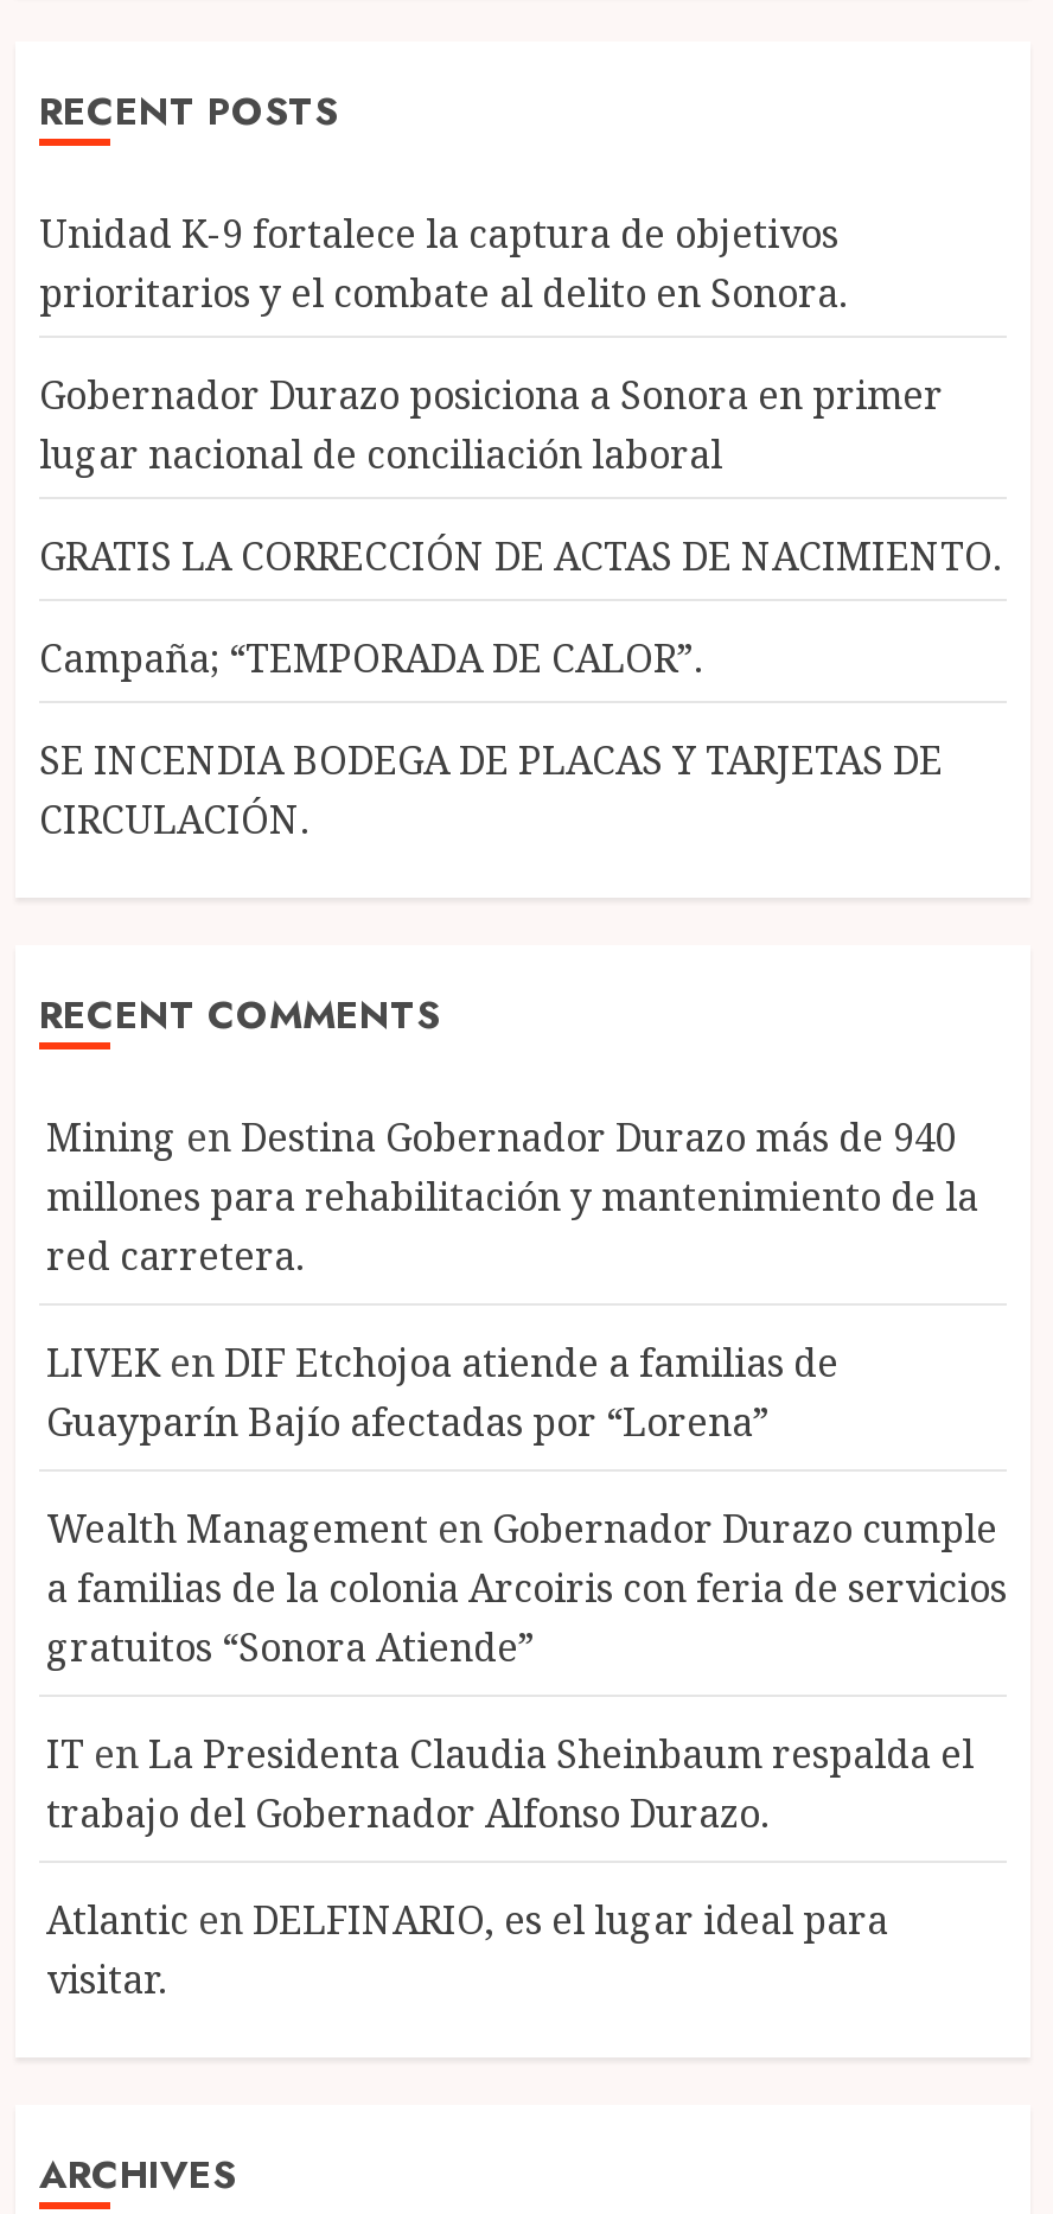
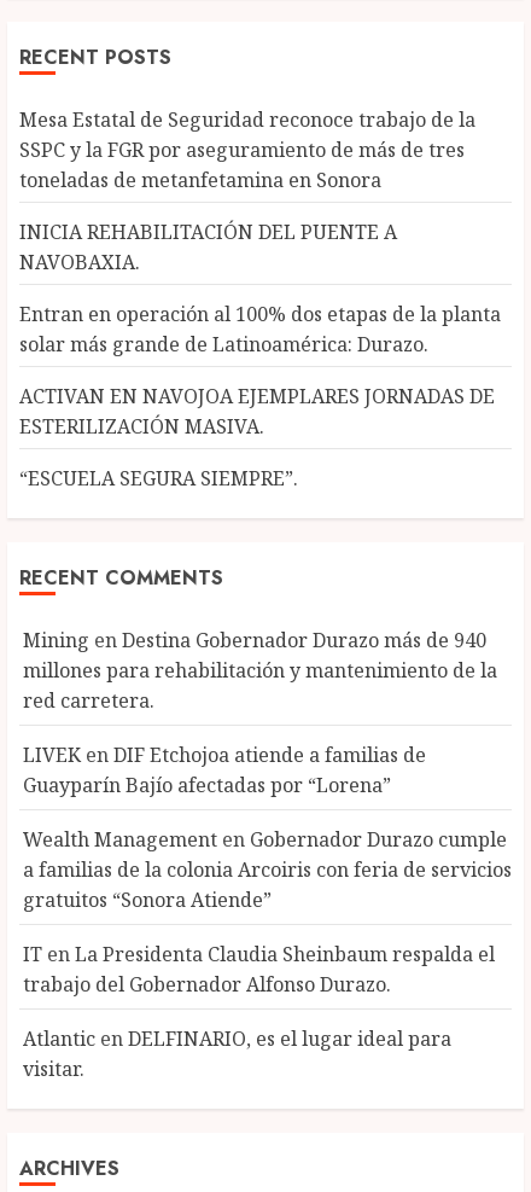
[39,208,848,319] Unidad K-9 fortalece la captura de objetivos | prioritarios y el combate al delito en Sonora. -> [19,106,475,193] Mesa Estatal de Seguridad reconoce trabajo de la | SSPC y la FGR por aseguramiento de más de tres | toneladas de metanfetamina en Sonora
[39,369,943,481] Gobernador Durazo posiciona a Sonora en primer | lugar nacional de conciliación laboral -> [19,218,397,275] INICIA REHABILITACIÓN DEL PUENTE A | NAVOBAXIA.
[39,531,1002,583] GRATIS LA CORRECCIÓN DE ACTAS DE NACIMIENTO. -> [19,300,501,357] Entran en operación al 100% dos etapas de la planta | solar más grande de Latinoamérica: Durazo.
[39,633,703,685] Campaña; “TEMPORADA DE CALOR”. -> [19,382,495,439] ACTIVAN EN NAVOJOA EJEMPLARES JORNADAS DE | ESTERILIZACIÓN MASIVA.
[39,735,943,846] SE INCENDIA BODEGA DE PLACAS Y TARJETAS DE | CIRCULACIÓN. -> [19,465,298,491] “ESCUELA SEGURA SIEMPRE”.

